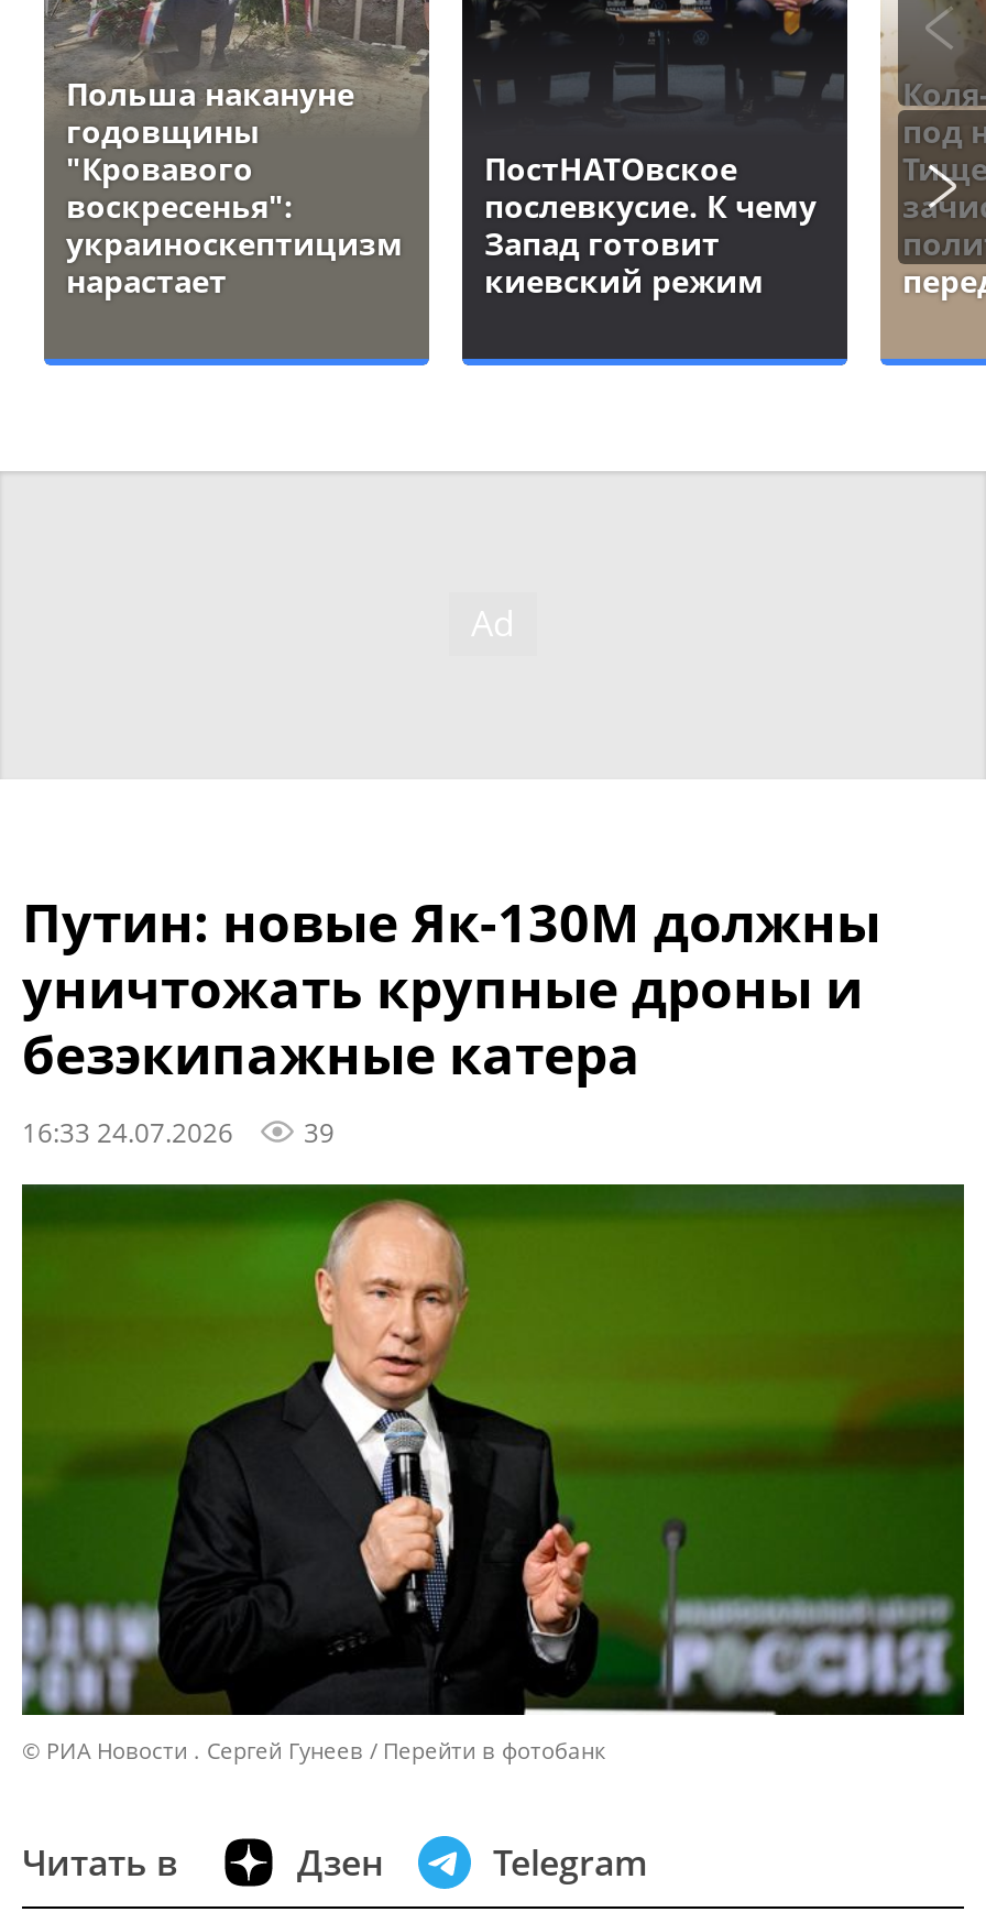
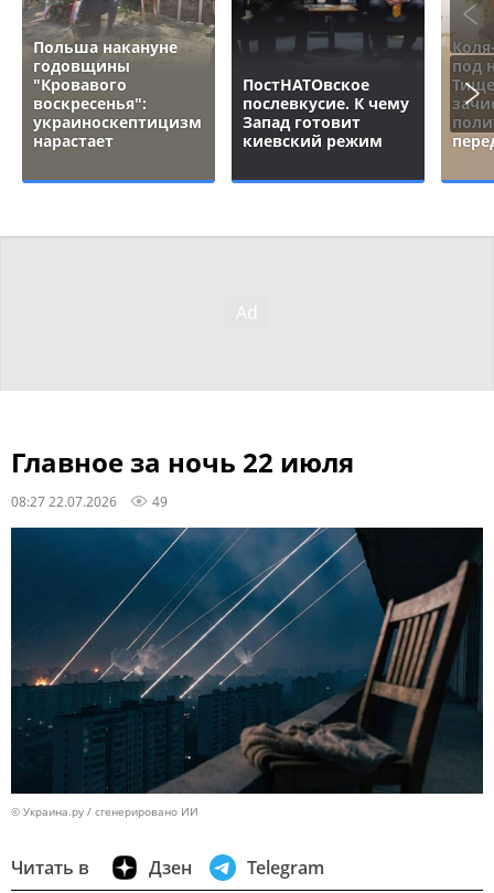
[22,886,880,1150] Путин: новые Як-130М должны | уничтожать крупные дроны и | безэкипажные катера | 16:33 24.07.2026 | 39 -> [11,444,354,511] Главное за ночь 22 июля | 08:27 22.07.2026 | 49
[22,1182,964,1766] [image] | © РИА Новости . Сергей Гунеев | Перейти в фотобанк -> [11,528,483,819] [image] | © Украина.ру / сгенерировано ИИ

